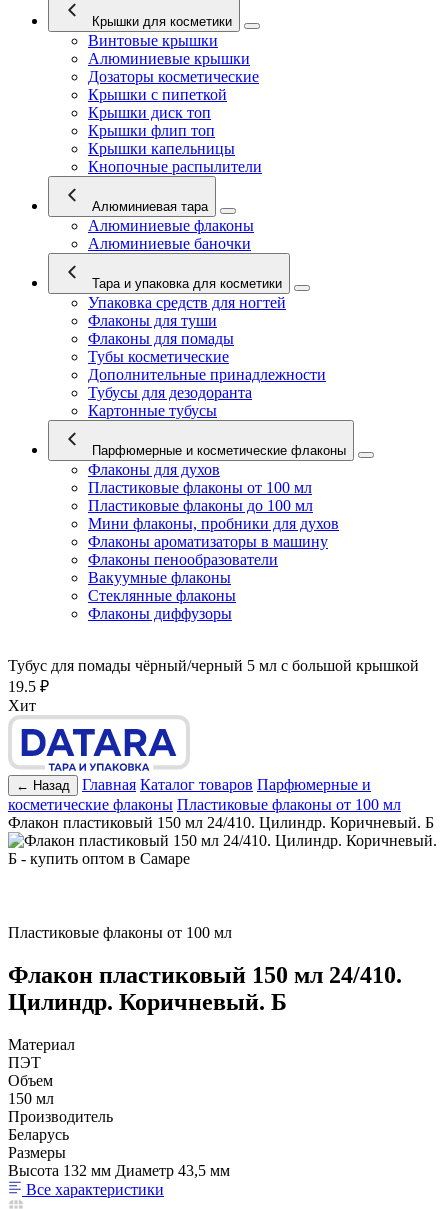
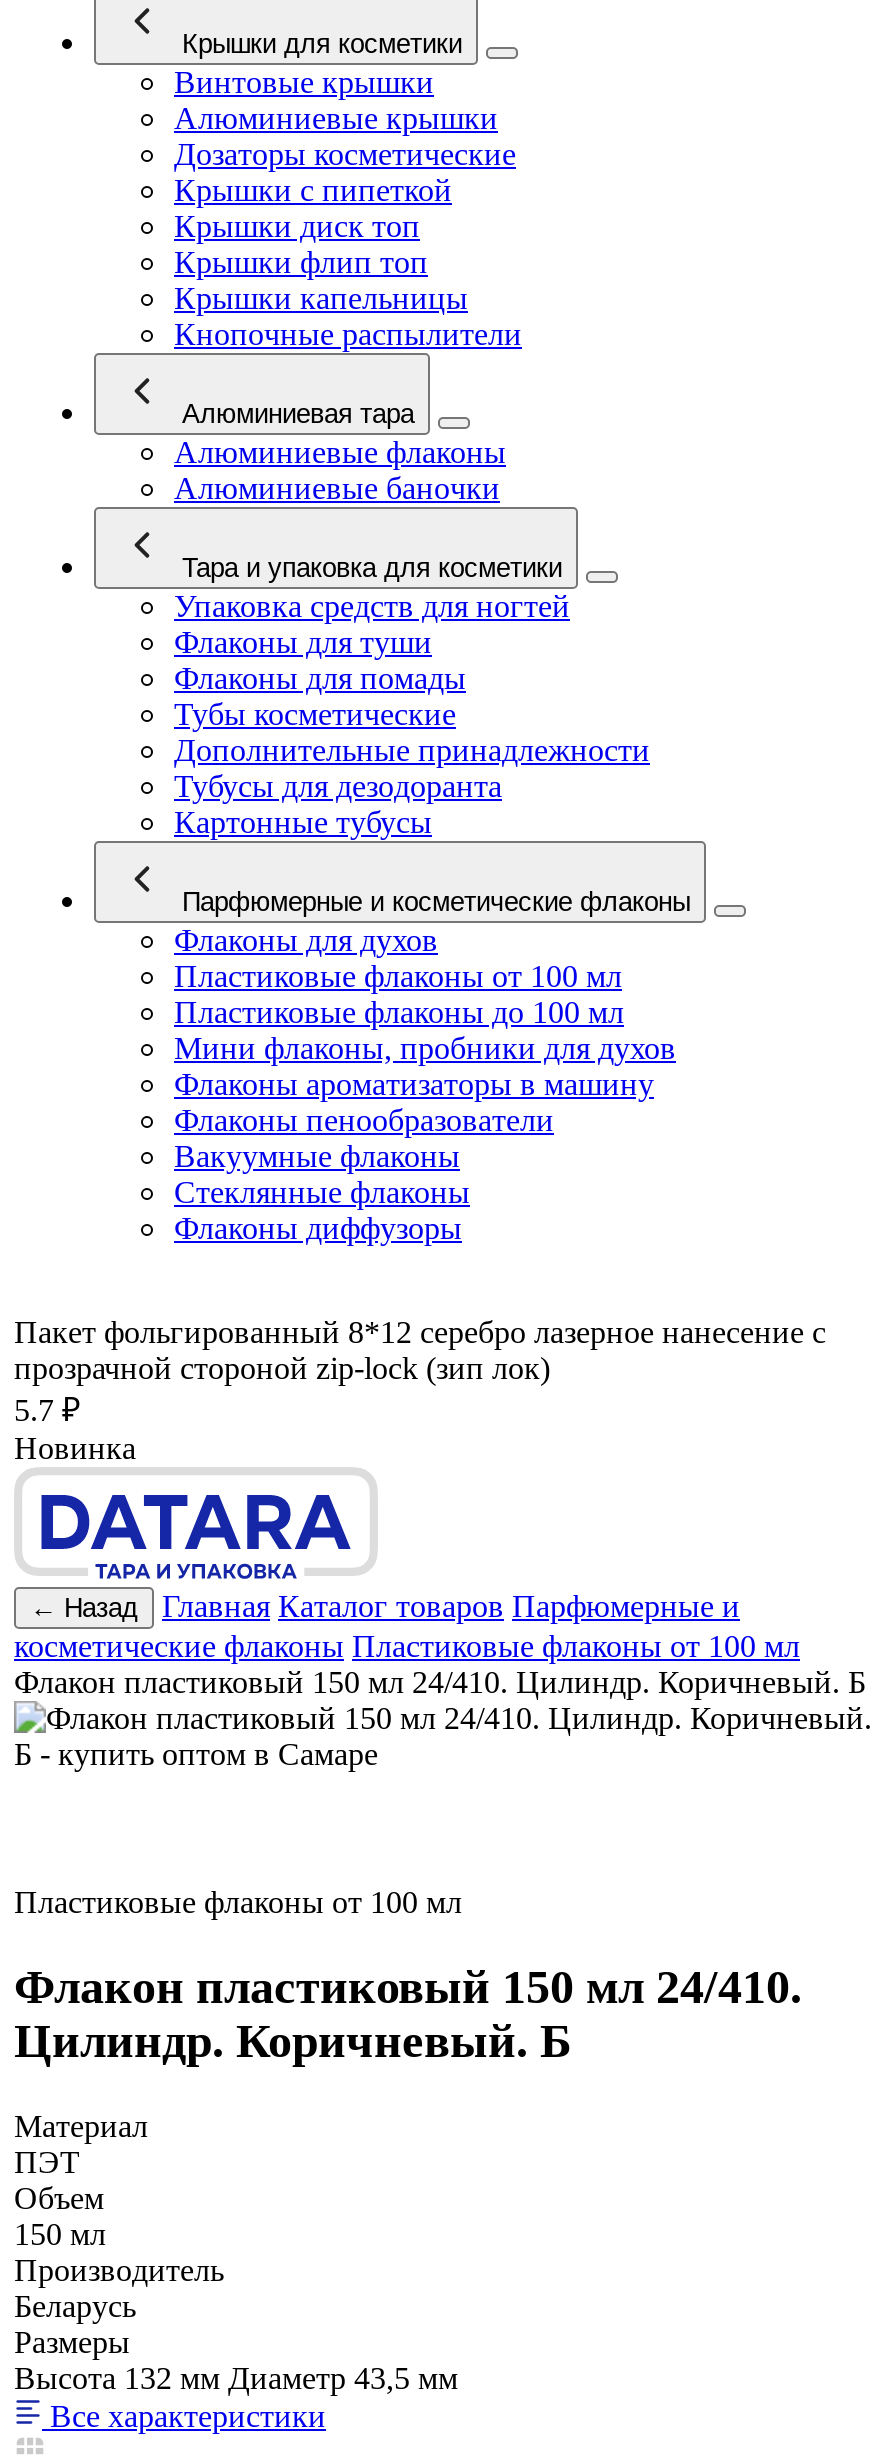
[8,657,419,714] Тубус для помады чёрный/черный 5 мл с большой крышкой | 19.5 ₽ | Хит -> [14,1315,826,1465] Пакет фольгированный 8*12 серебро лазерное нанесение с | прозрачной стороной zip-lock (зип лок) | 5.7 ₽ | Новинка

